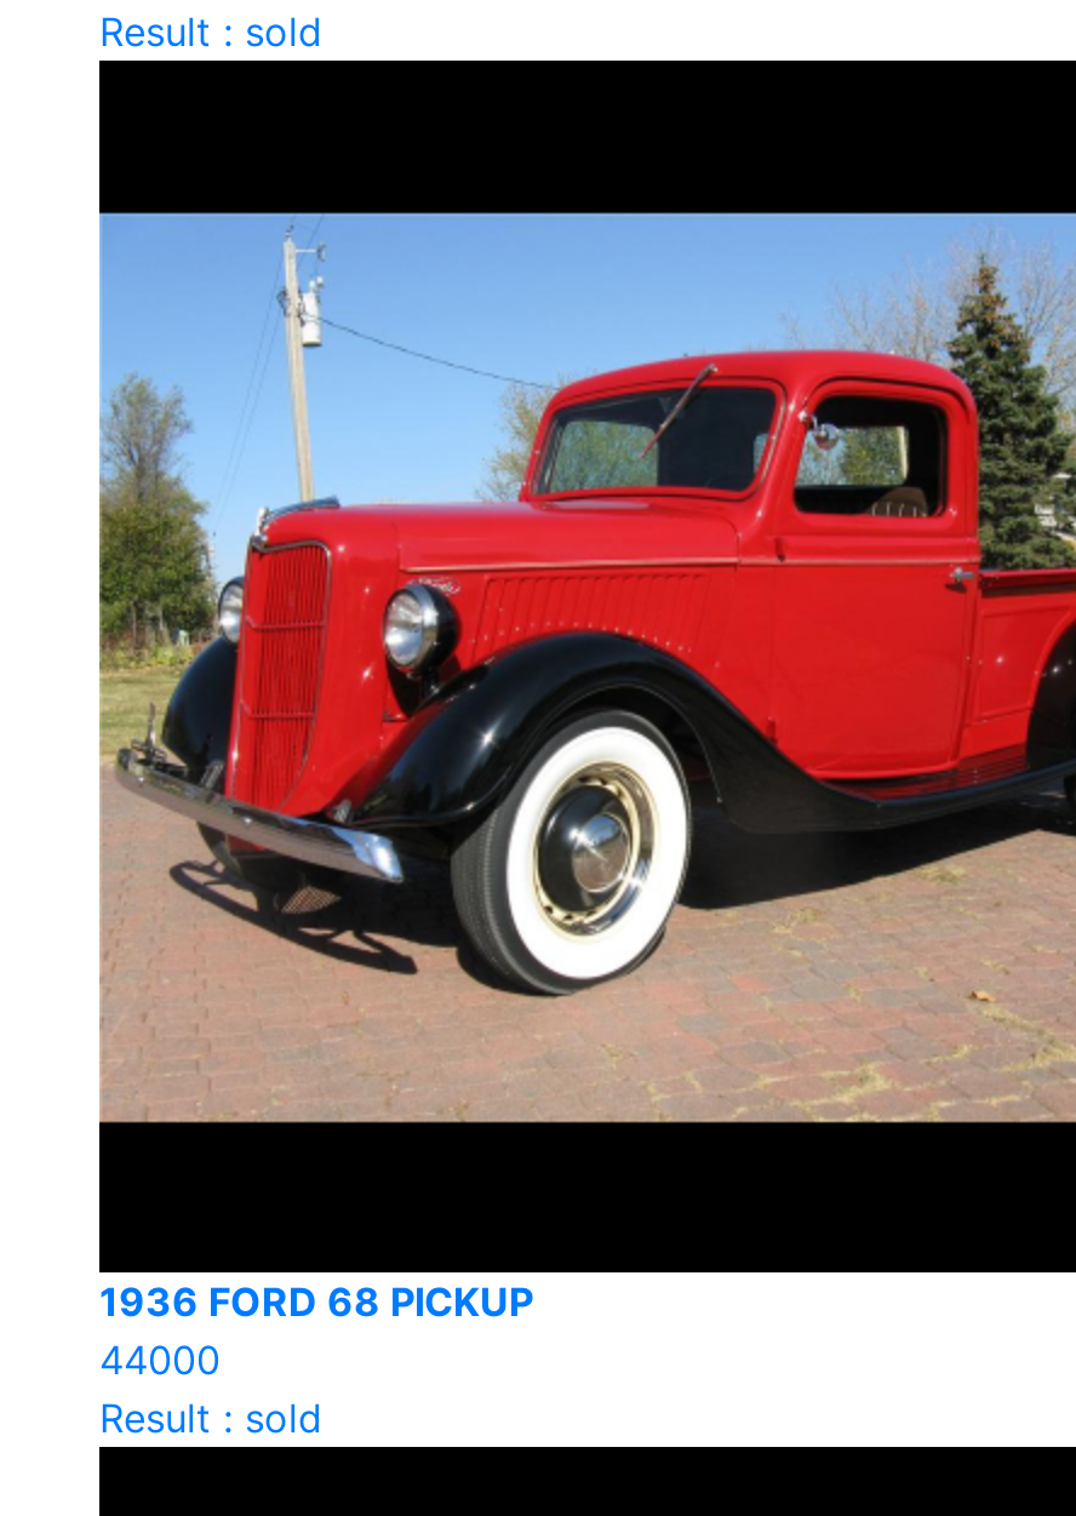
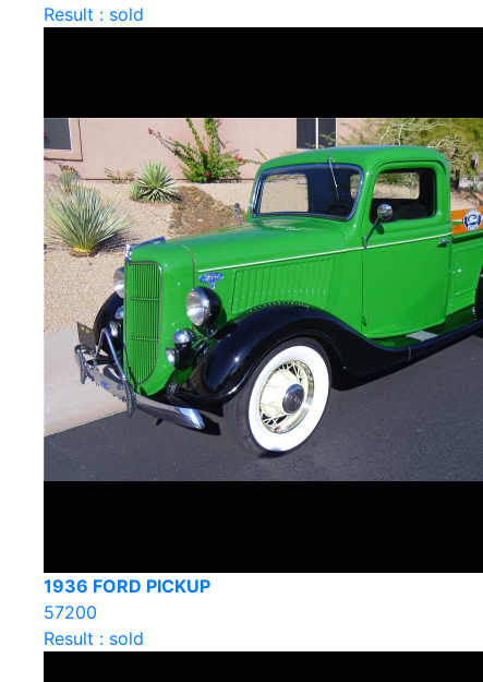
[97,211,1069,1125] [image] -> [43,96,480,505] [image]
[99,1277,533,1384] 1936 FORD 68 PICKUP | 44000 -> [44,575,210,623] 1936 FORD PICKUP | 57200

